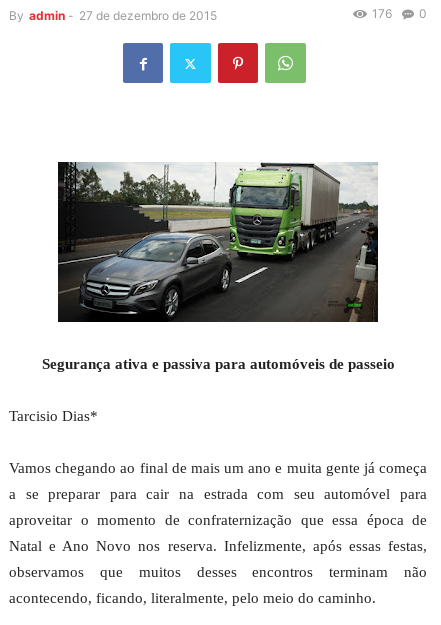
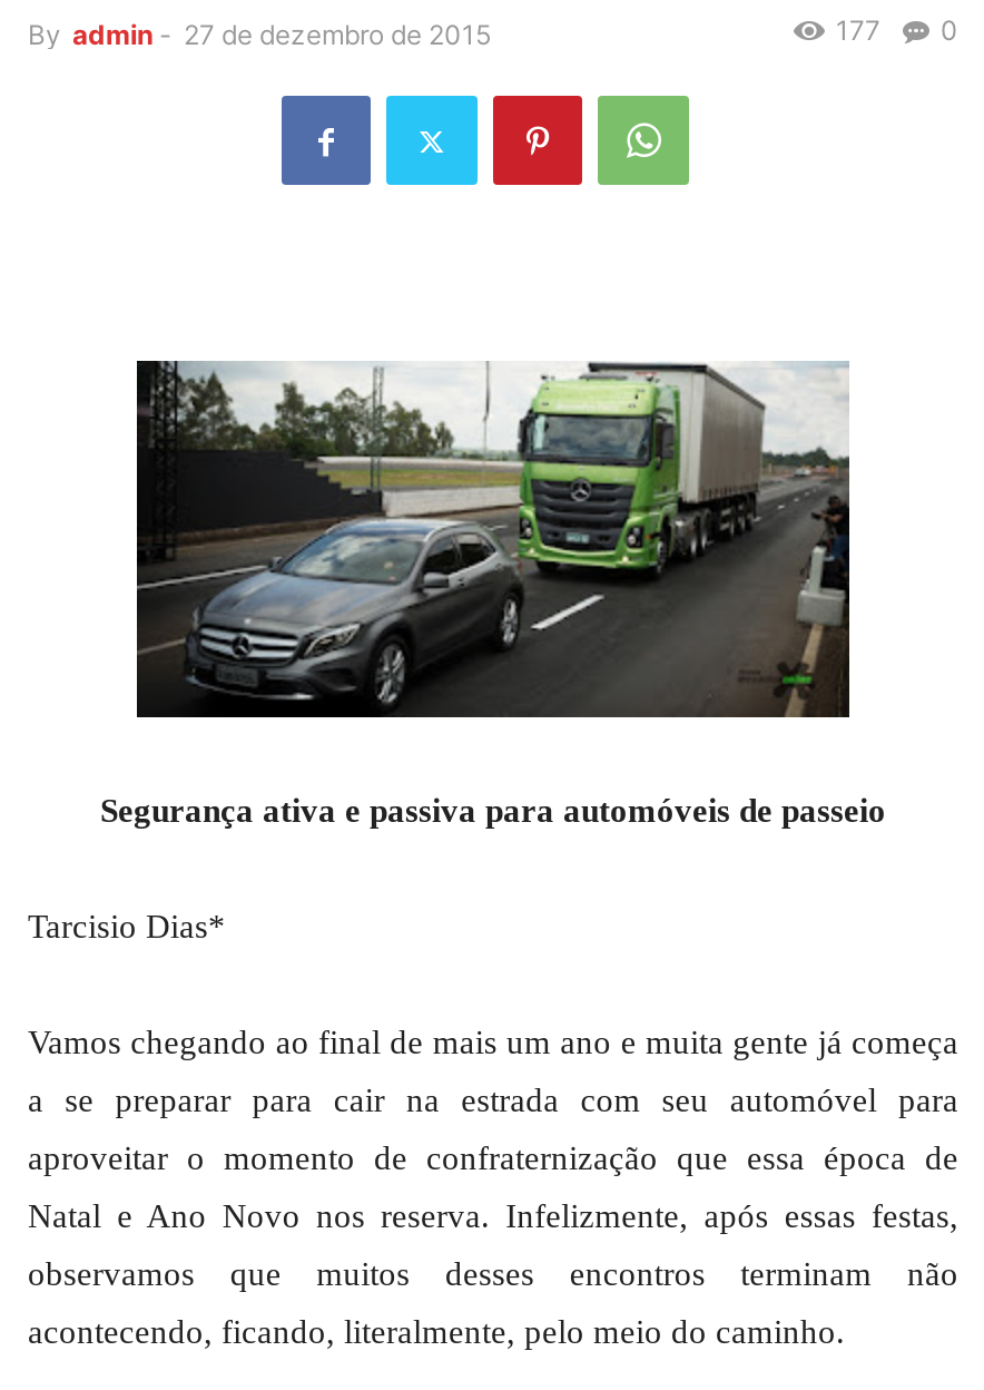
[372,6,427,21] 176 0 -> [836,13,958,47] 177 0

